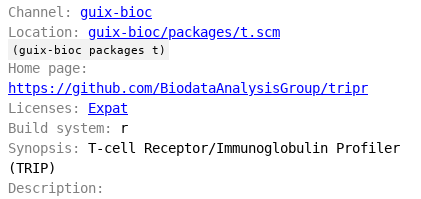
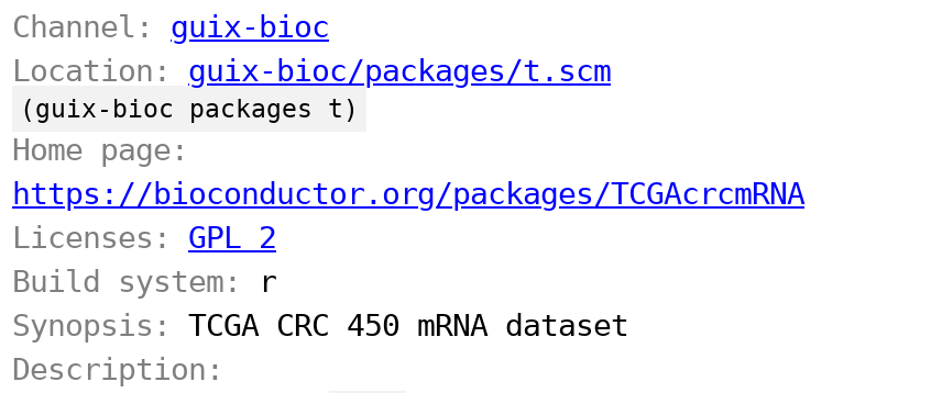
[8,79,368,115] https://github.com/BiodataAnalysisGroup/tripr | Licenses: Expat -> [12,175,804,254] https://bioconductor.org/packages/TCGAcrcmRNA | Licenses: GPL 2
[8,139,400,175] Synopsis: T-cell Receptor/Immunoglobulin Profiler | (TRIP) -> [12,306,628,341] Synopsis: TCGA CRC 450 mRNA dataset

